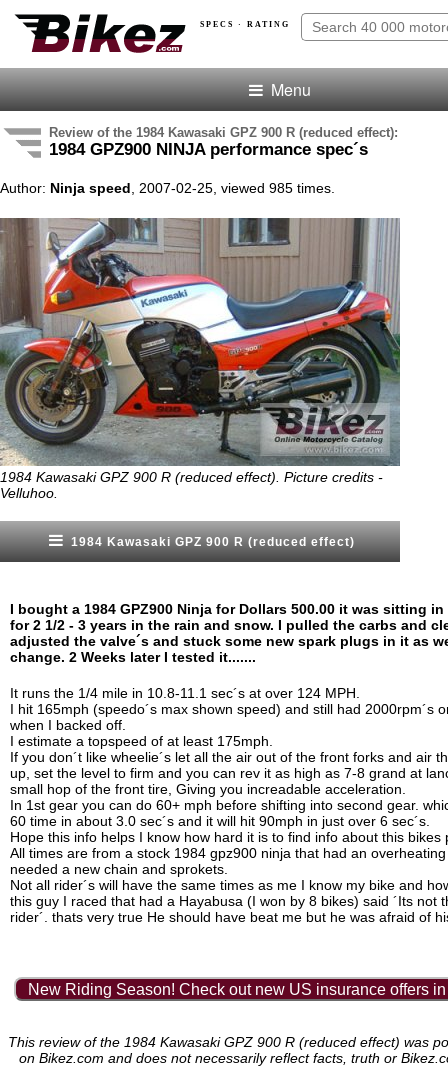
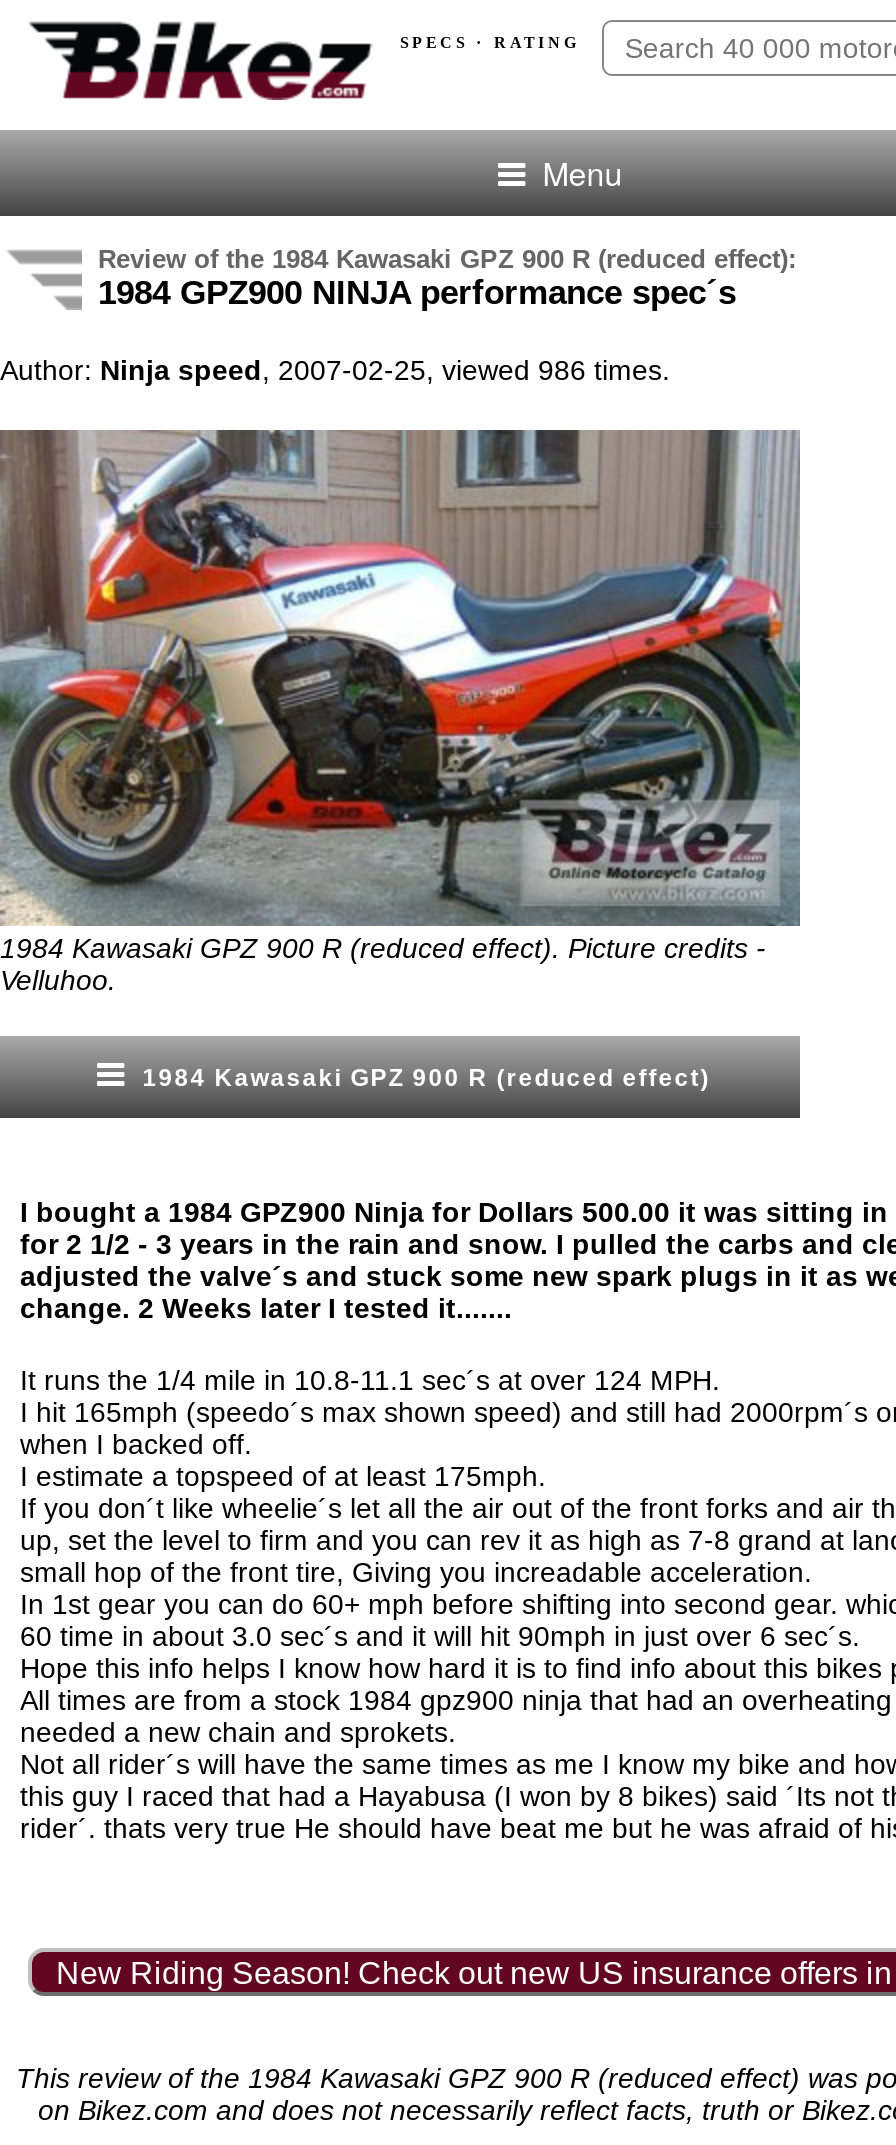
[0,180,335,196] Author: Ninja speed, 2007-02-25, viewed 985 times. -> [0,354,670,386] Author: Ninja speed, 2007-02-25, viewed 986 times.

